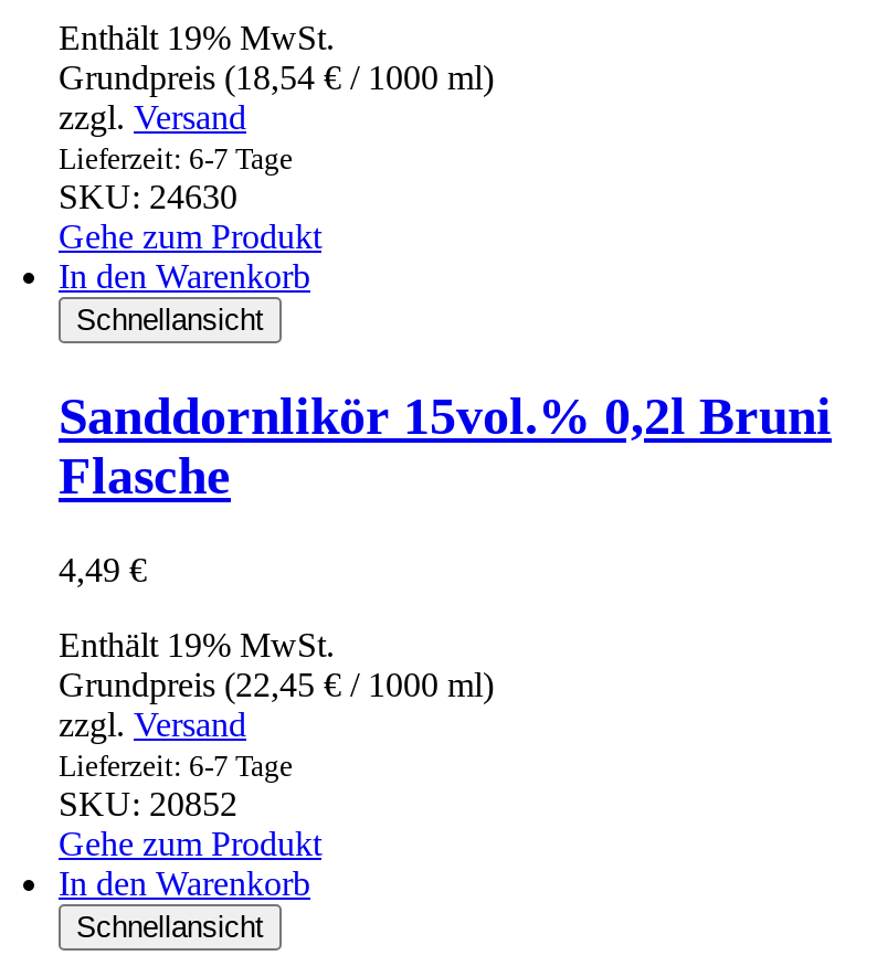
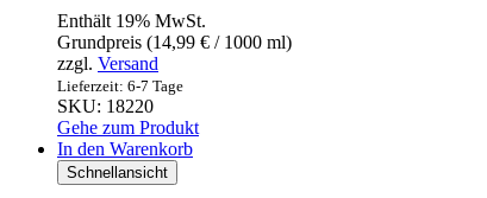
[59,59,494,96] Grundpreis (18,54 €/ 1000 ml) -> [57,32,292,52] Grundpreis (14,99 €/ 1000 ml)
[59,178,832,822] SKU: 24630 | Gehe zum Produkt | In den Warenkorb | Schnellansicht | Sanddornlikör 15vol.% 0,2l Bruni | Flasche | 4,49 € | Enthält 19% MwSt. | Grundpreis (22,45 €/ 1000 ml) | zzgl. Versand | Lieferzeit: 6-7 Tage | SKU: 20852 -> [57,96,154,116] SKU: 18220

